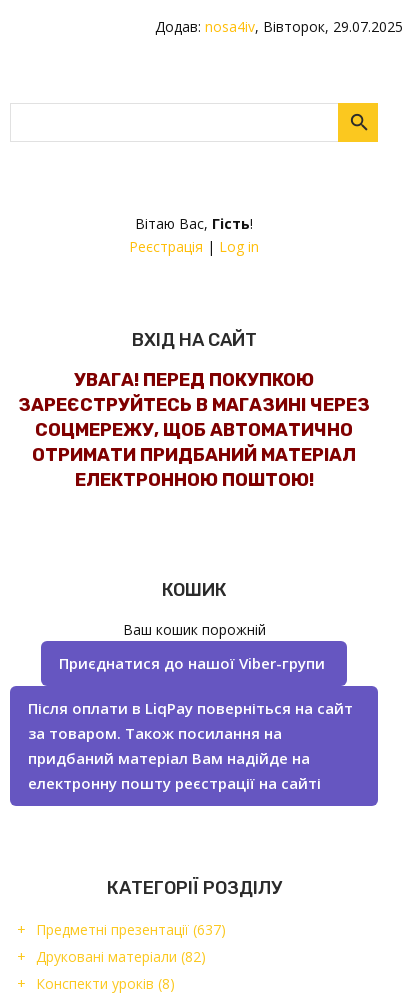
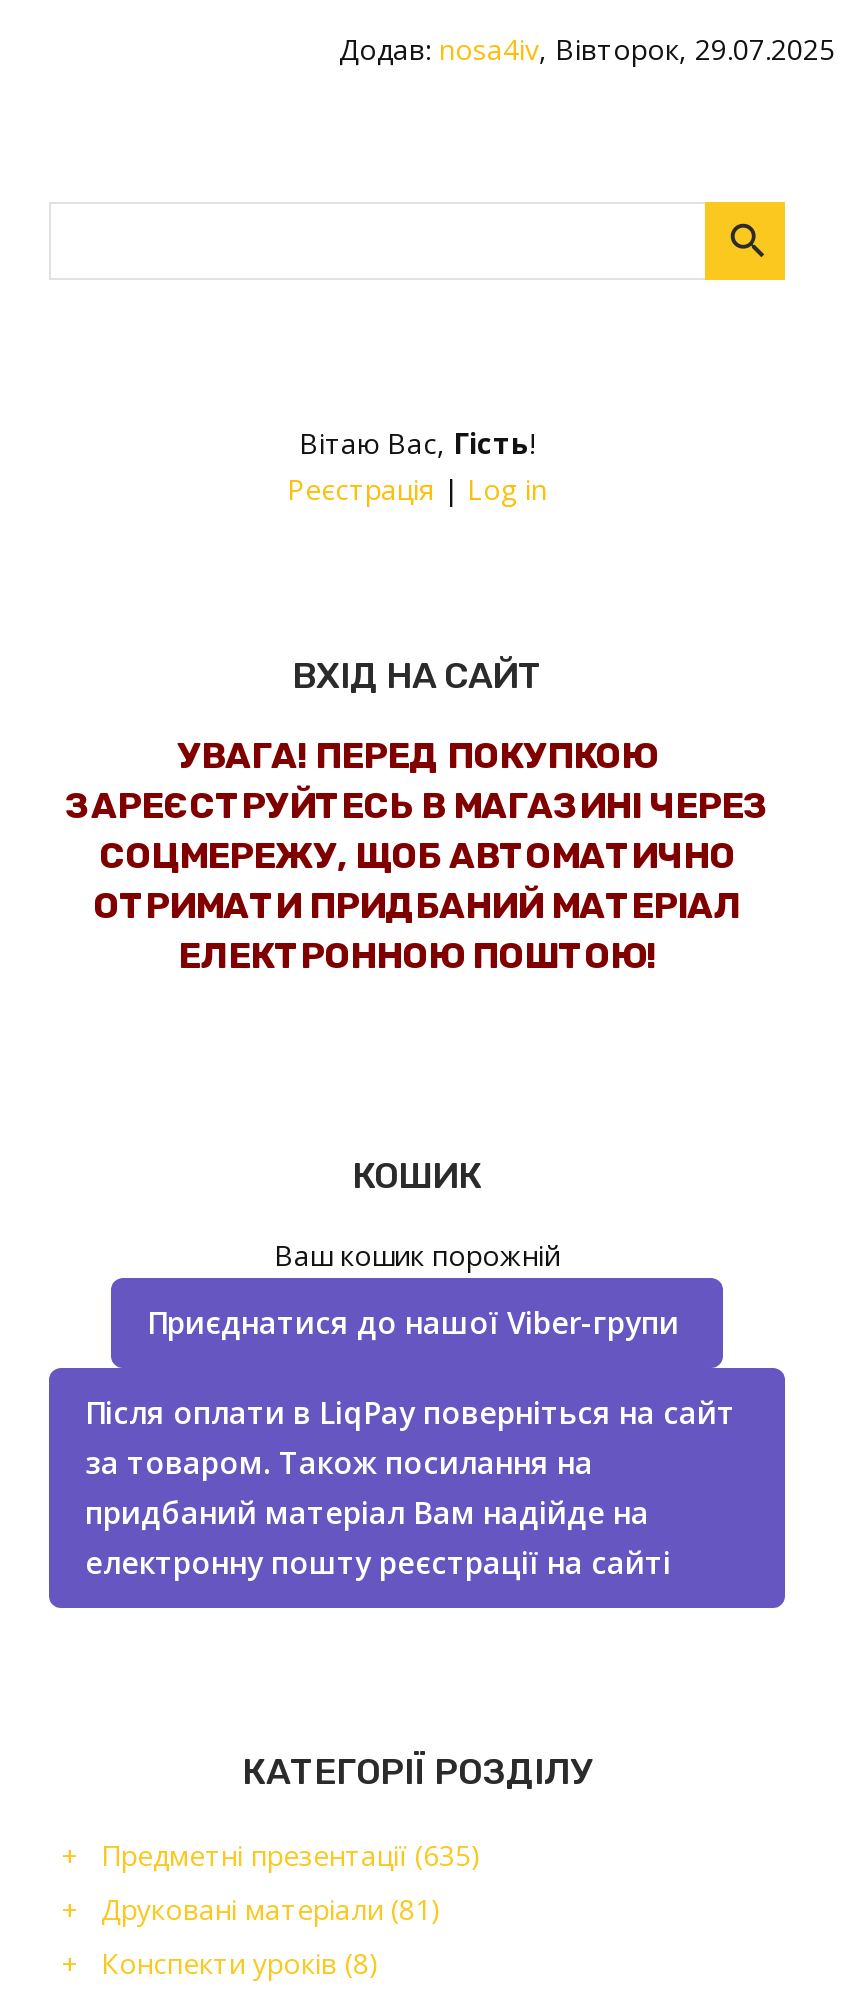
[36,920,226,939] Предметні презентації (637) -> [101,1837,481,1875] Предметні презентації (635)
[36,947,206,966] Друковані матеріали (82) -> [101,1891,441,1929] Друковані матеріали (81)

